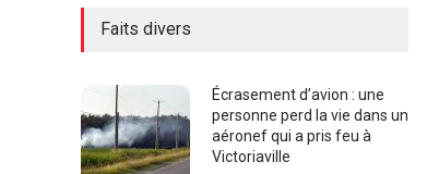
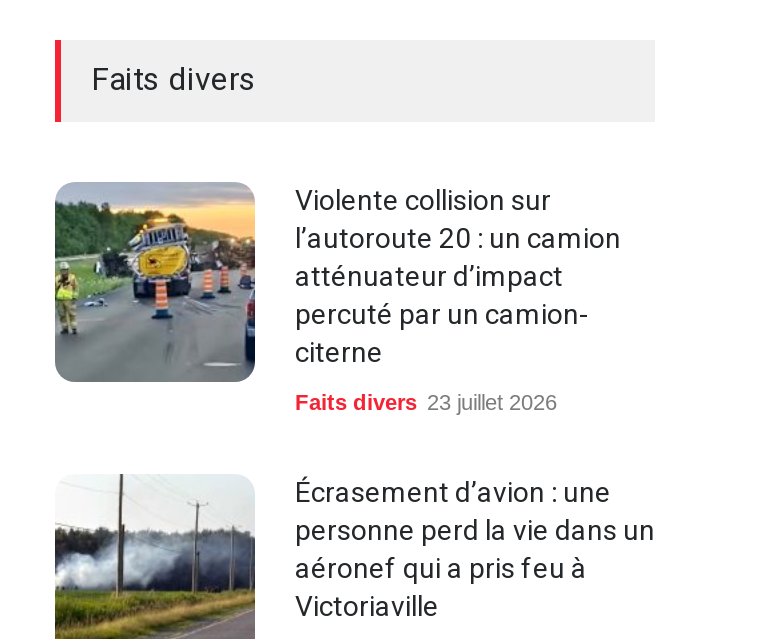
none -> [53,181,621,415] [image] | Violente collision sur | l’autoroute 20 : un camion | atténuateur d’impact | percuté par un camion- | citerne | Faits divers 23 juillet 2026

